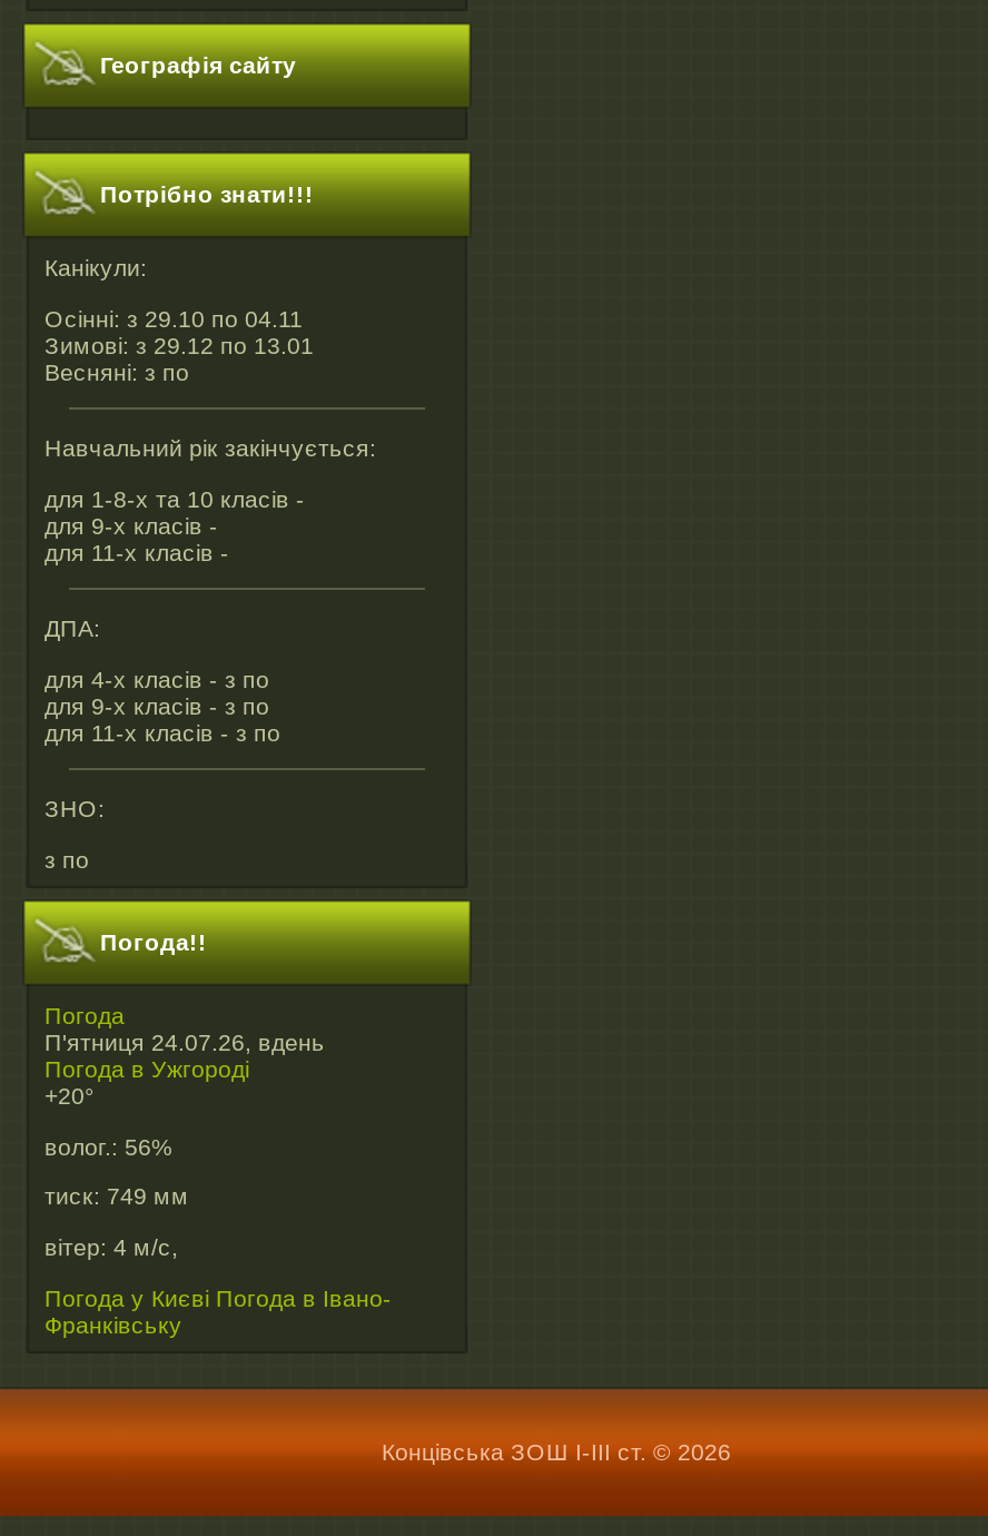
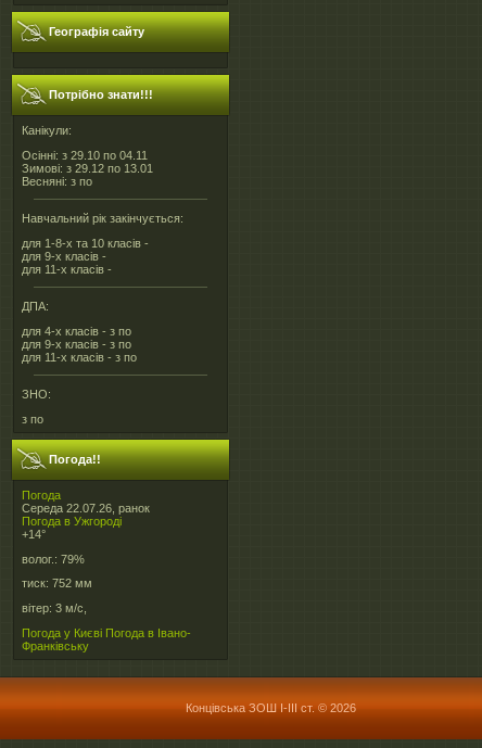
[45,1028,325,1055] П'ятниця 24.07.26, вдень -> [22,502,150,515] Середа 22.07.26, ранок
[45,1082,93,1109] +20° -> [22,528,46,541] +14°
[45,1132,174,1159] волог.: 56% -> [22,552,85,565] волог.: 79%
[45,1183,189,1209] тиск: 749 мм -> [22,577,92,590] тиск: 752 мм
[45,1233,178,1260] вітер: 4 м/с, -> [22,601,87,614] вітер: 3 м/с,

